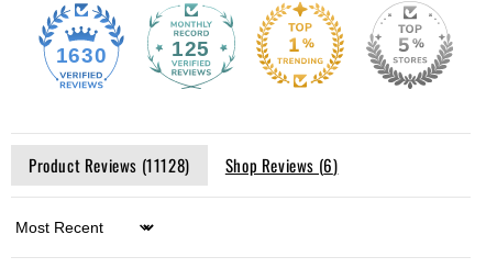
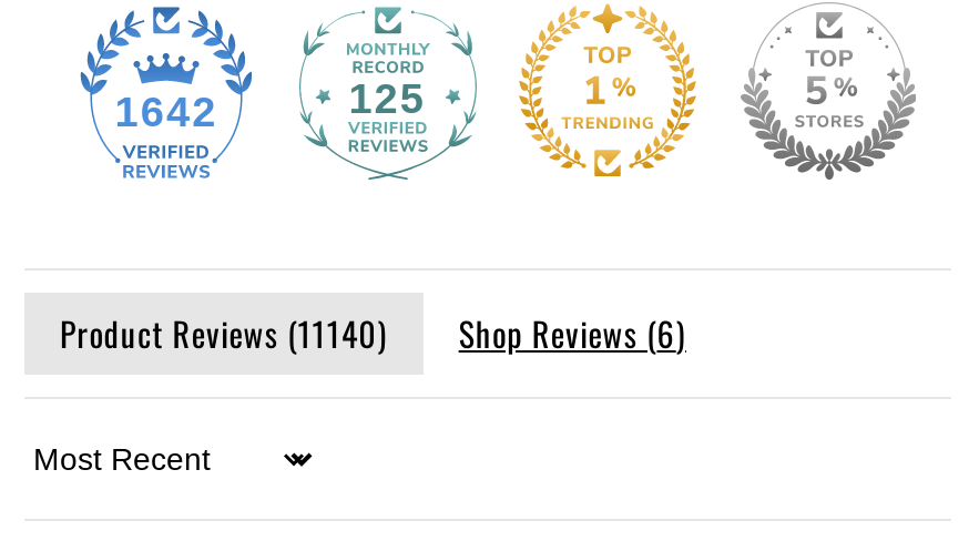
[56,44,107,67] 1630 -> [115,90,218,136] 1642
[29,153,190,177] Product Reviews (11128) -> [60,309,388,358] Product Reviews (11140)

